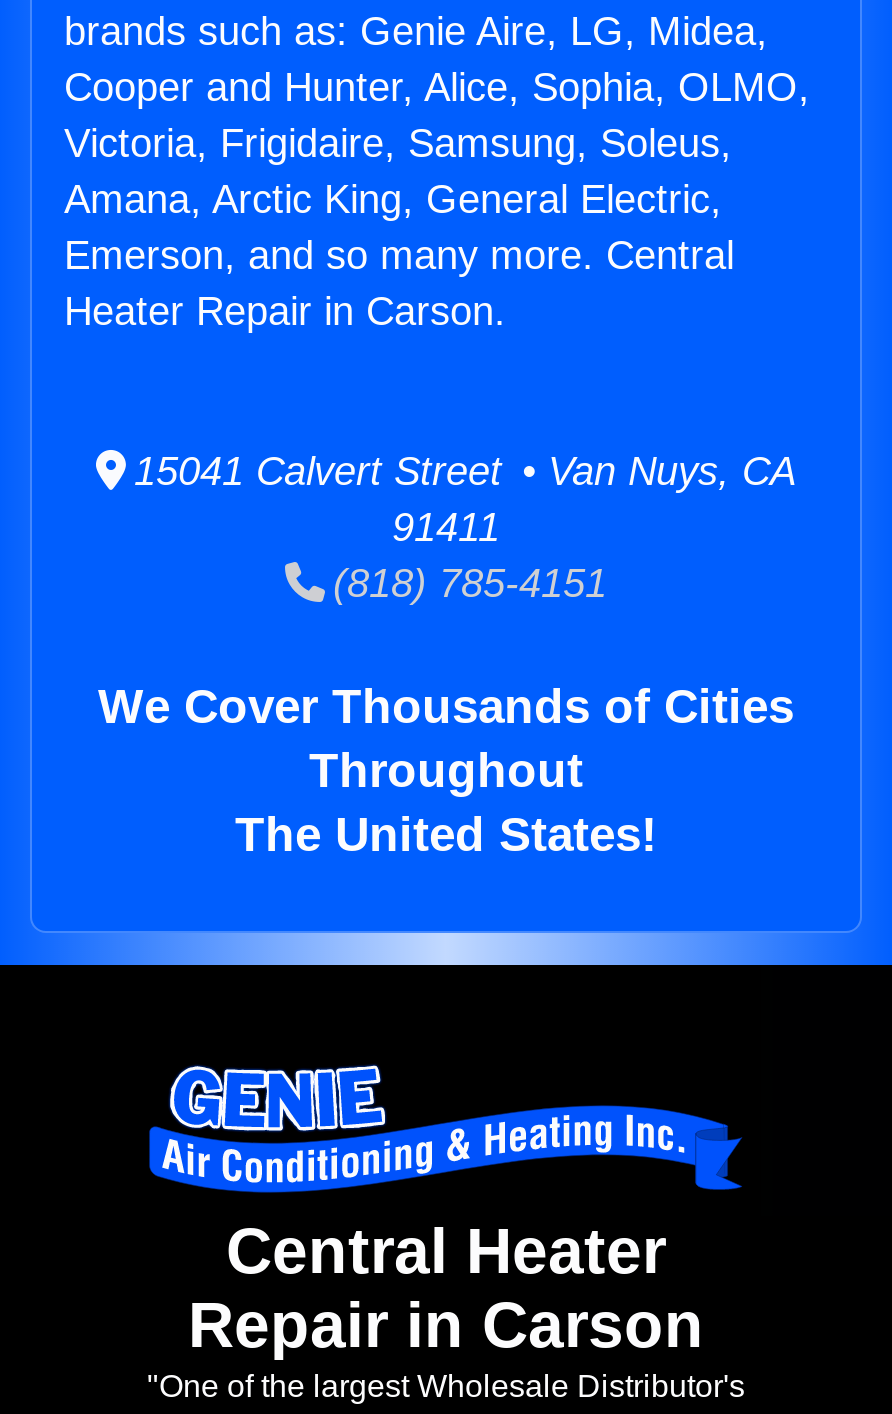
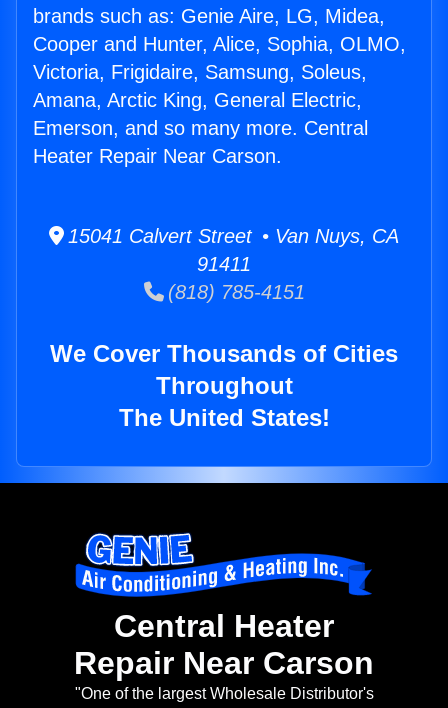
[64,289,506,333] Heater Repair in Carson. -> [33,145,282,167] Heater Repair Near Carson.
[188,1289,704,1361] Repair in Carson -> [74,645,374,681] Repair Near Carson

